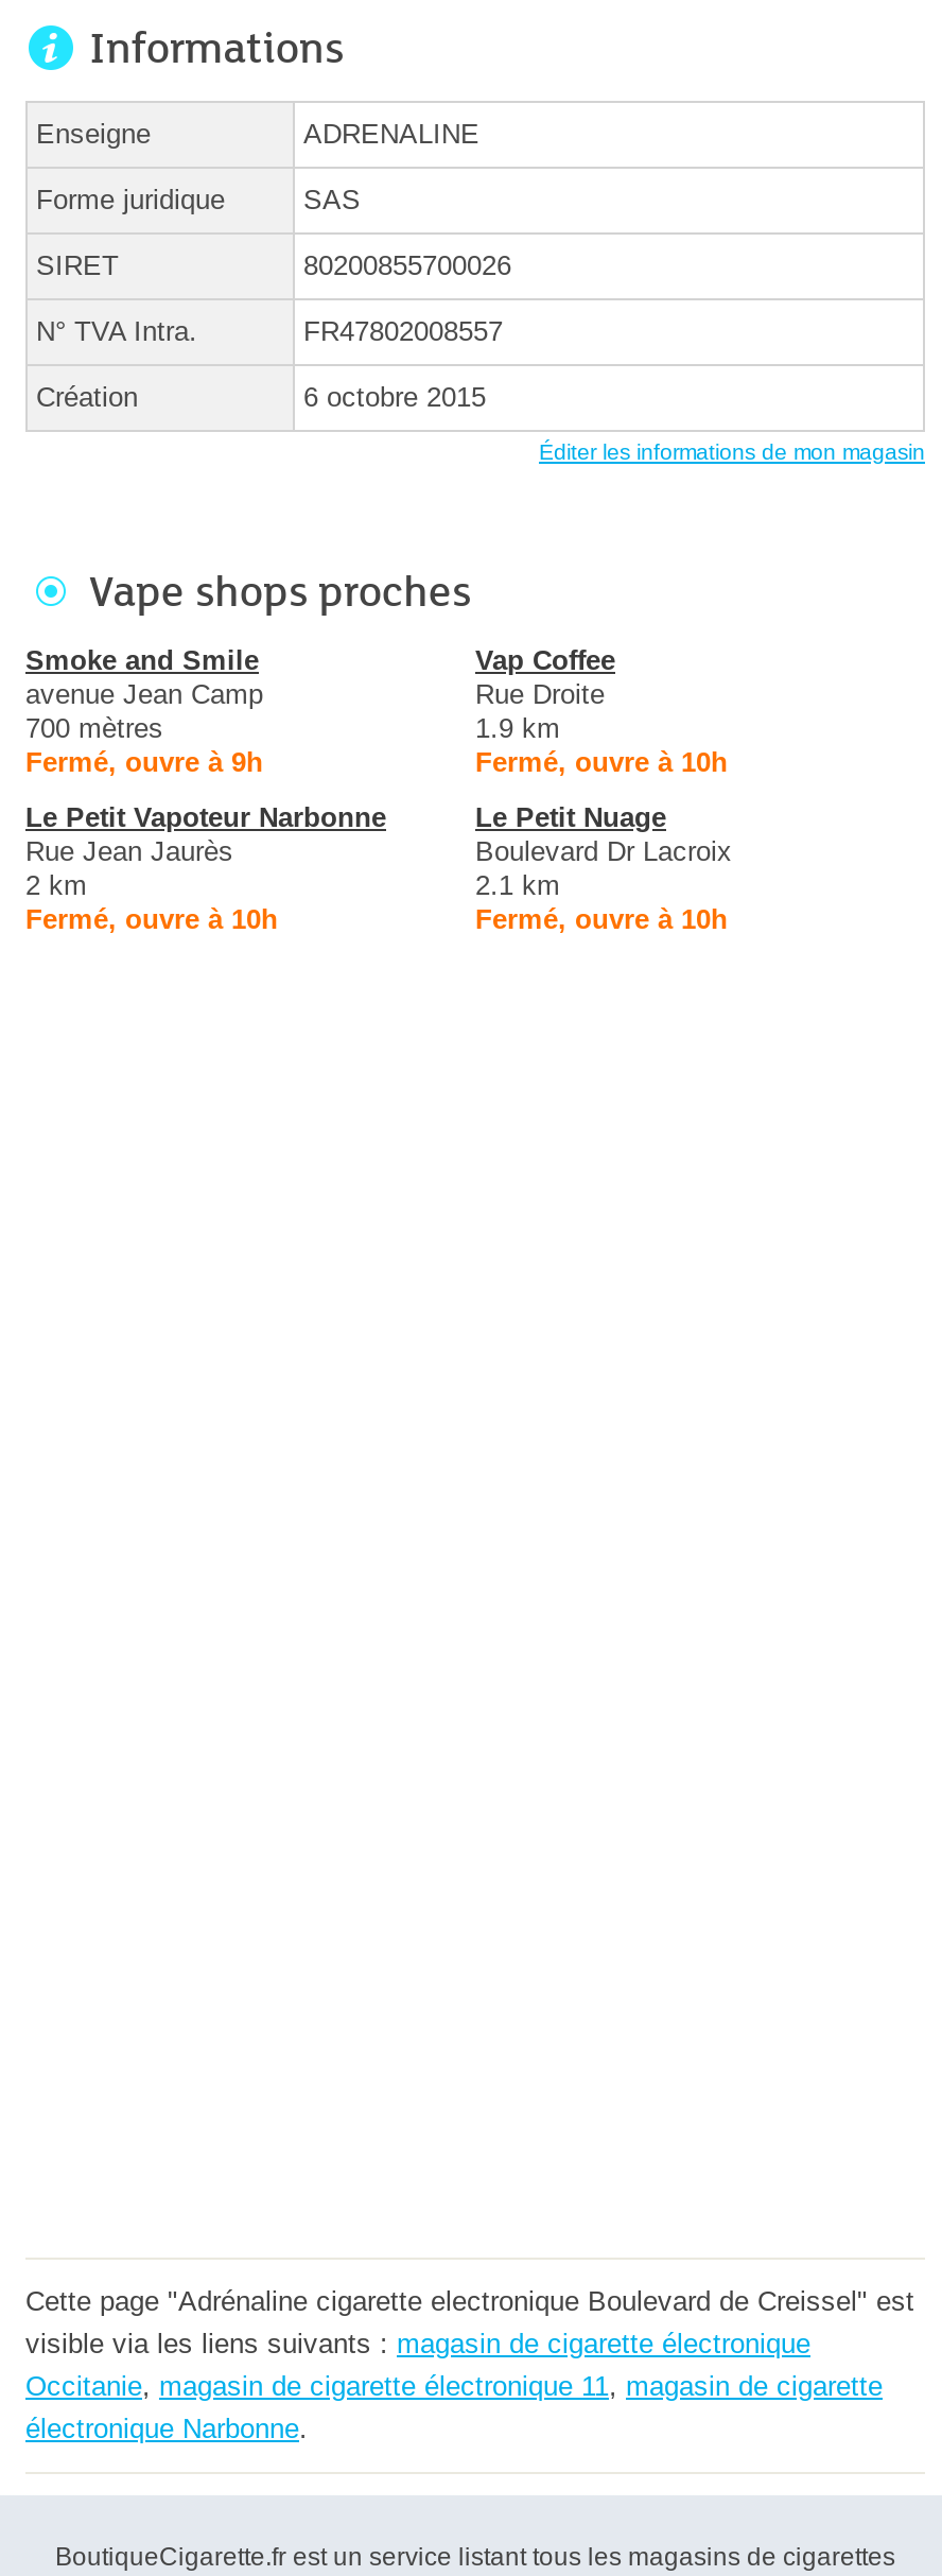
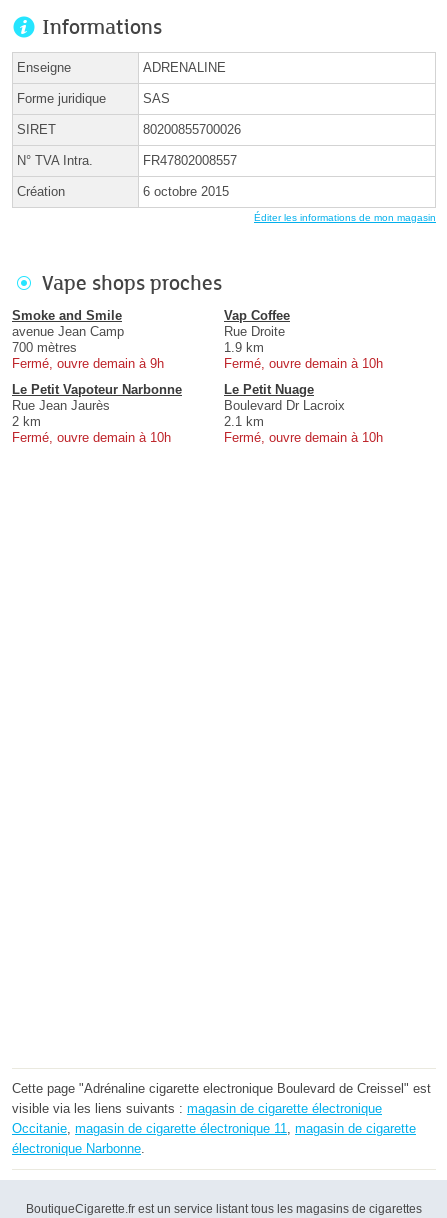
[25,746,263,777] Fermé, ouvre à 9h -> [12,356,164,371] Fermé, ouvre demain à 9h
[475,746,728,777] Fermé, ouvre à 10h -> [224,356,383,371] Fermé, ouvre demain à 10h
[25,903,278,934] Fermé, ouvre à 10h -> [12,430,171,445] Fermé, ouvre demain à 10h
[475,903,728,934] Fermé, ouvre à 10h -> [224,430,383,445] Fermé, ouvre demain à 10h

